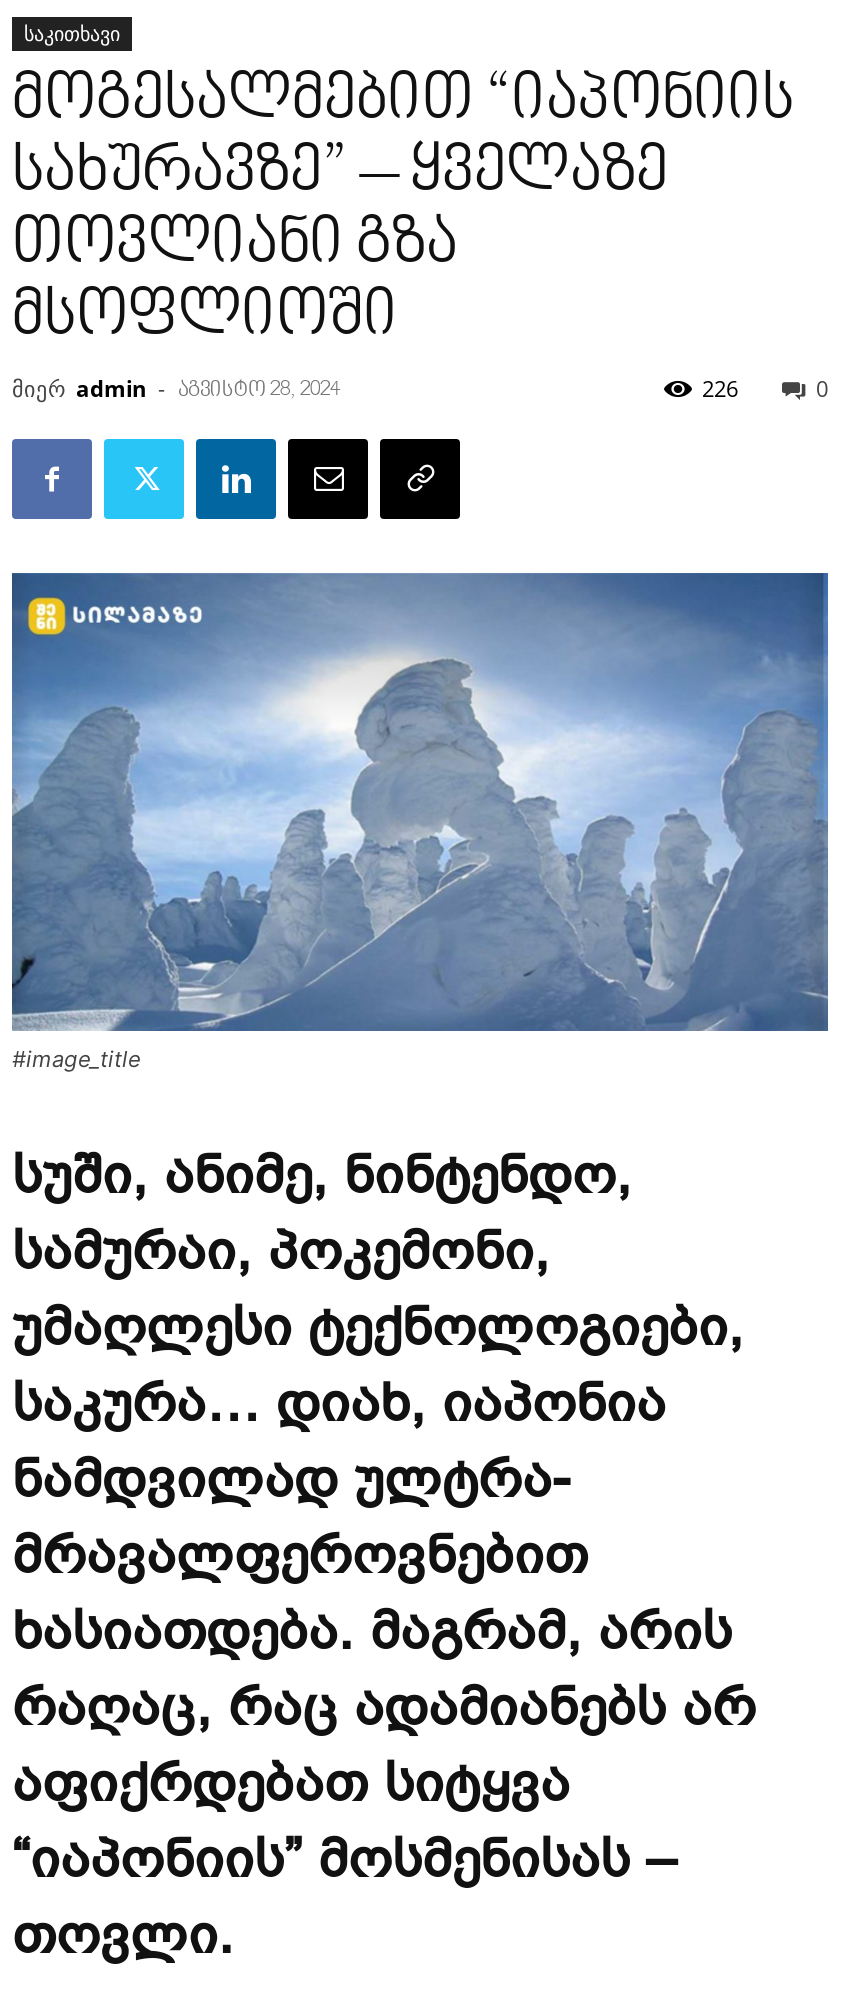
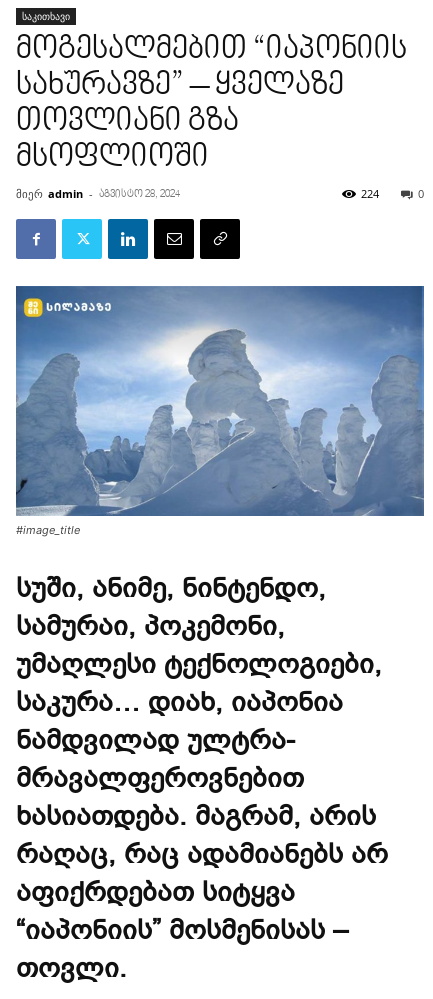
[702,373,738,403] 226 -> [361,186,379,201] 224

